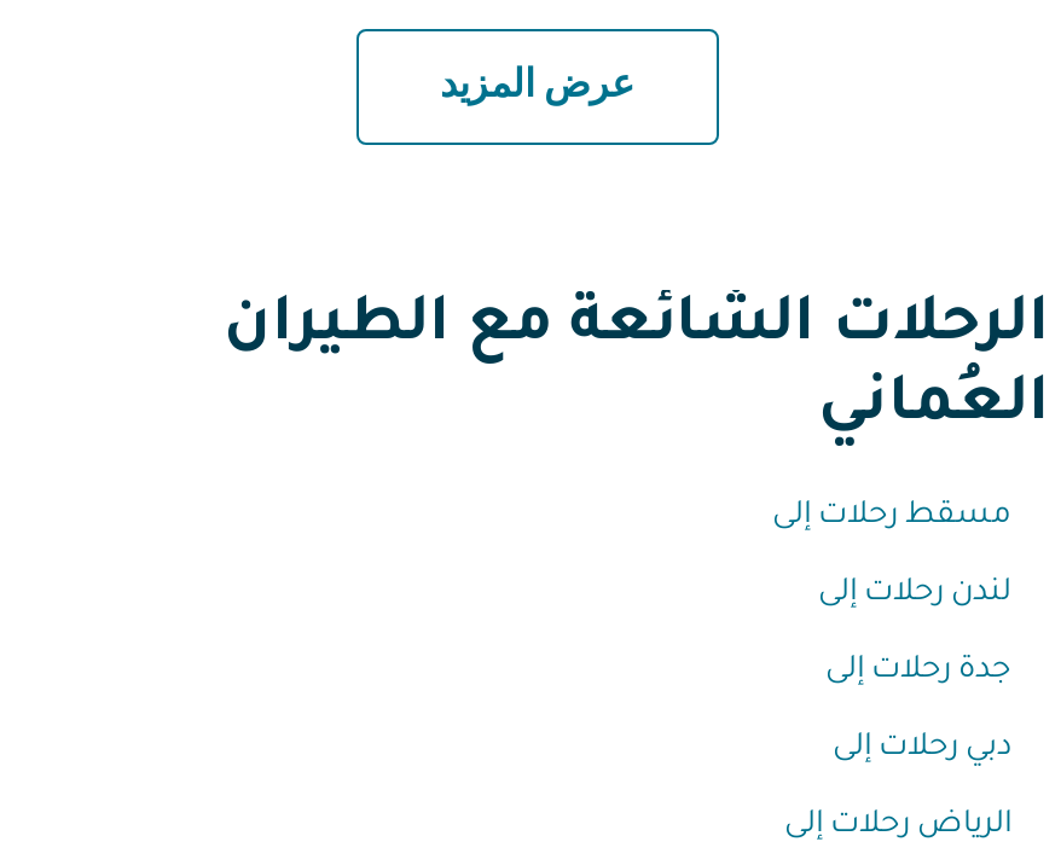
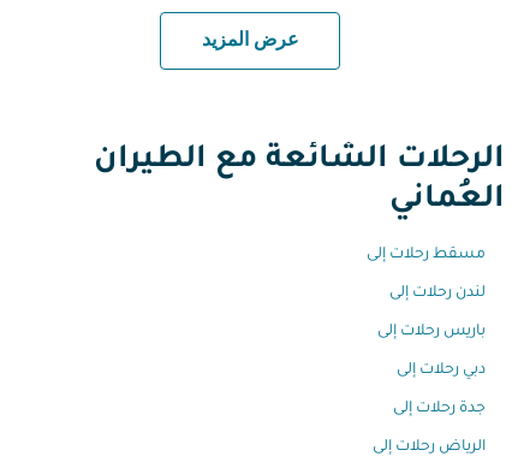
none -> [377,324,486,340] باريس رحلات إلى
moved [825,655,1011,689] -> [393,401,486,417]: جدة رحلات إلى

